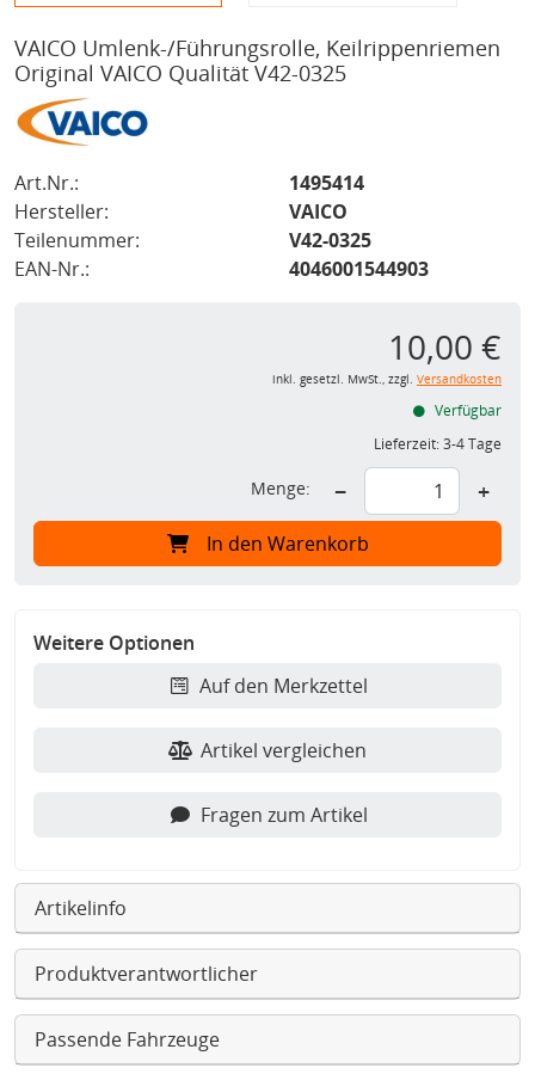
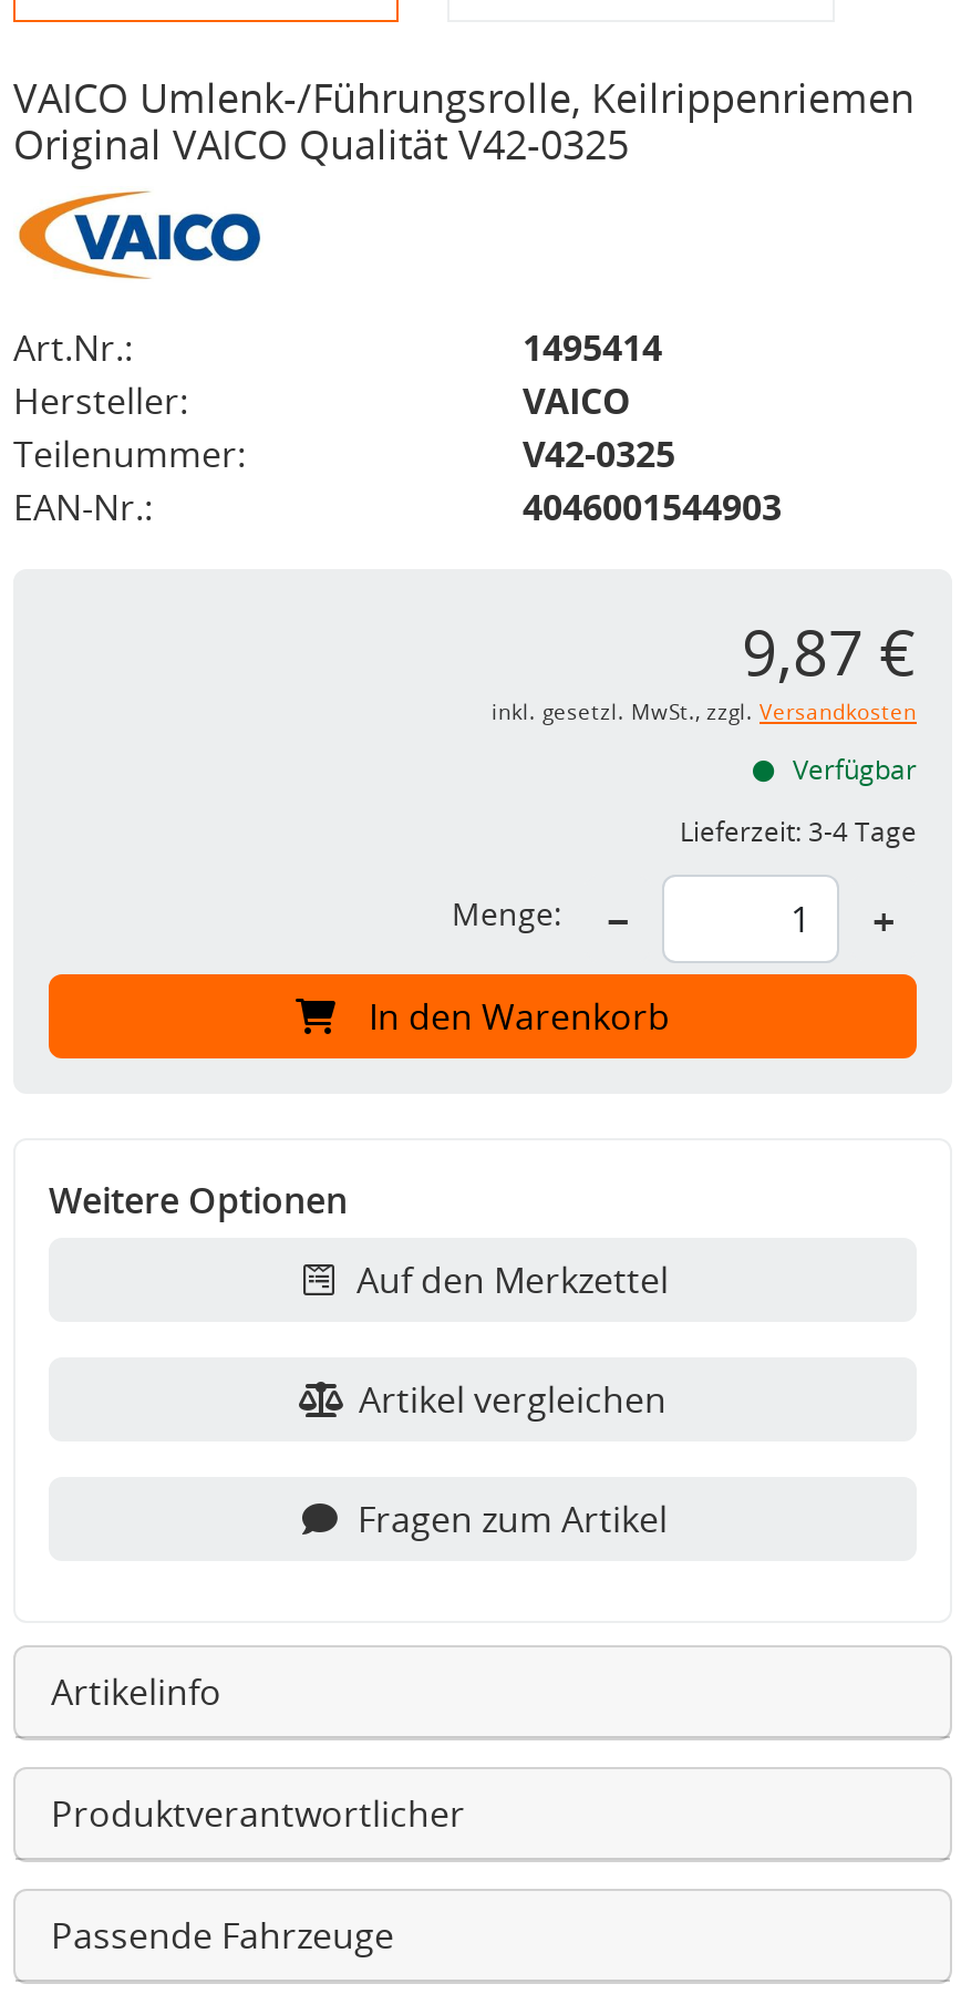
[388,324,502,370] 10,00 € -> [742,610,917,694] 9,87 €

